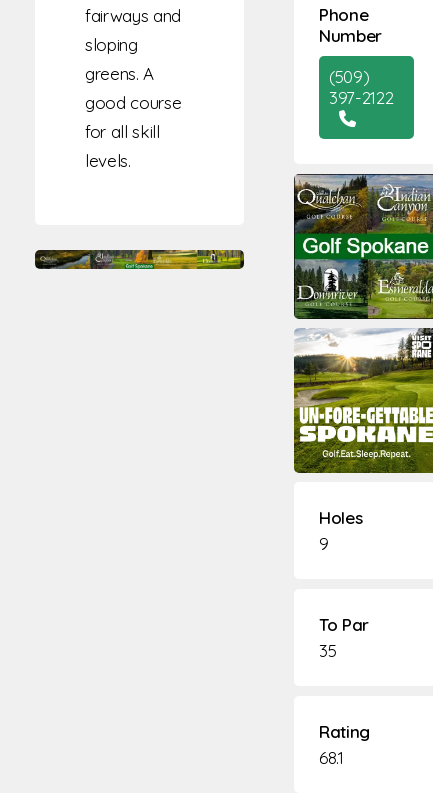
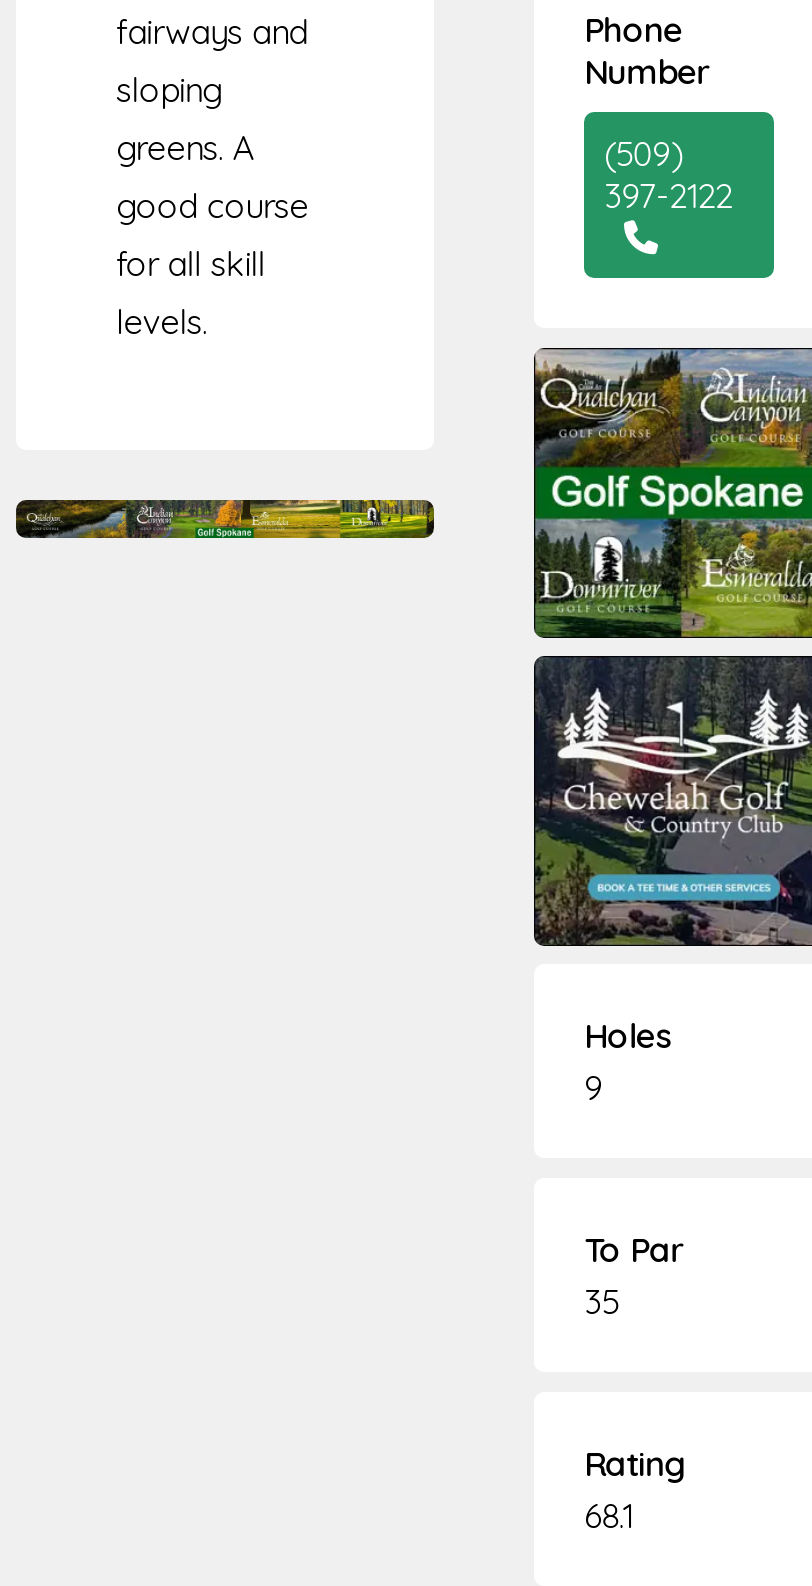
[293,328,430,473] [image] -> [532,654,806,946] [image]

